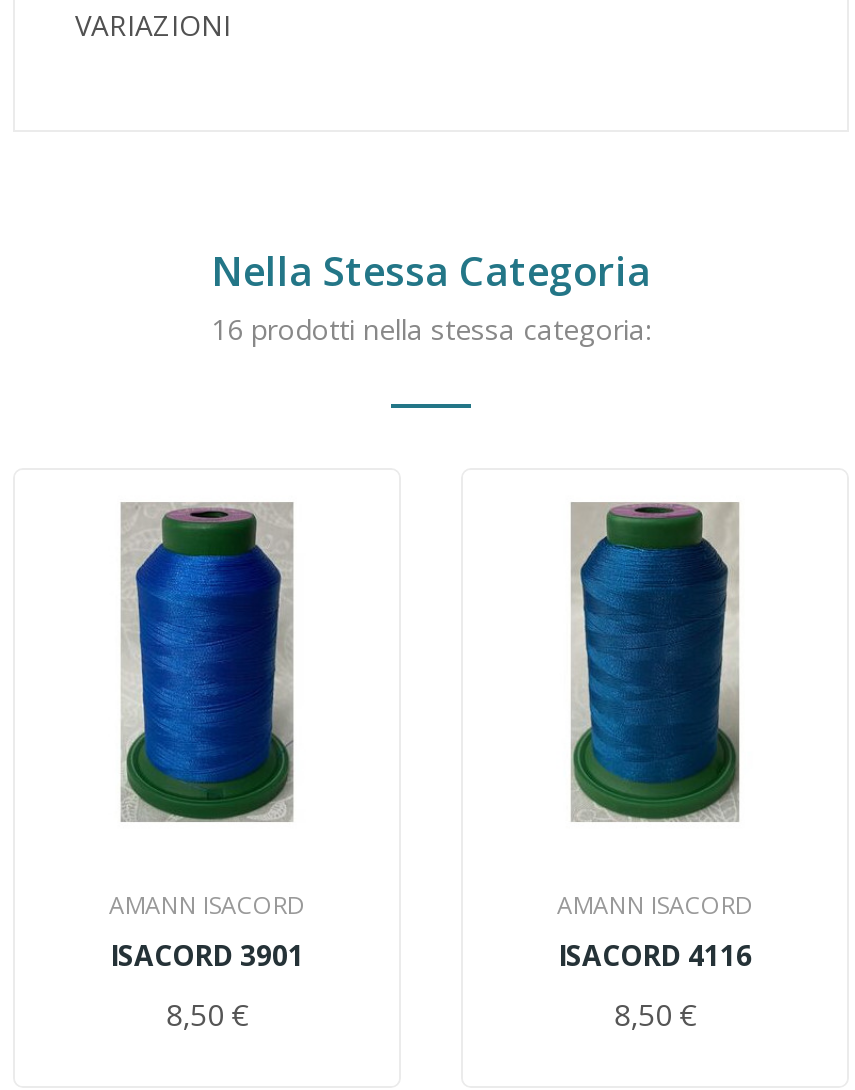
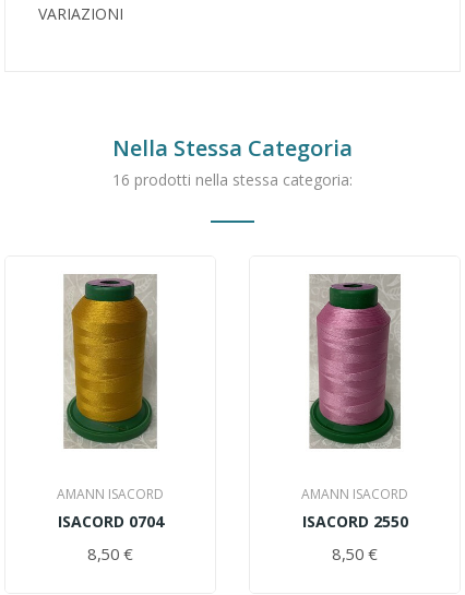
[133,510,289,820] [image] -> [69,279,156,447] [image]
[577,504,739,820] [image] -> [310,276,400,447] [image]
[110,936,304,974] ISACORD 3901 -> [57,511,163,532] ISACORD 0704
[558,936,752,974] ISACORD 4116 -> [302,511,408,532] ISACORD 2550

